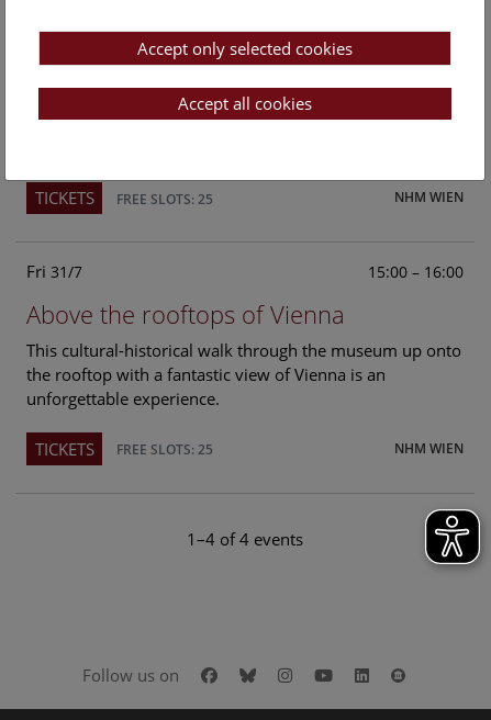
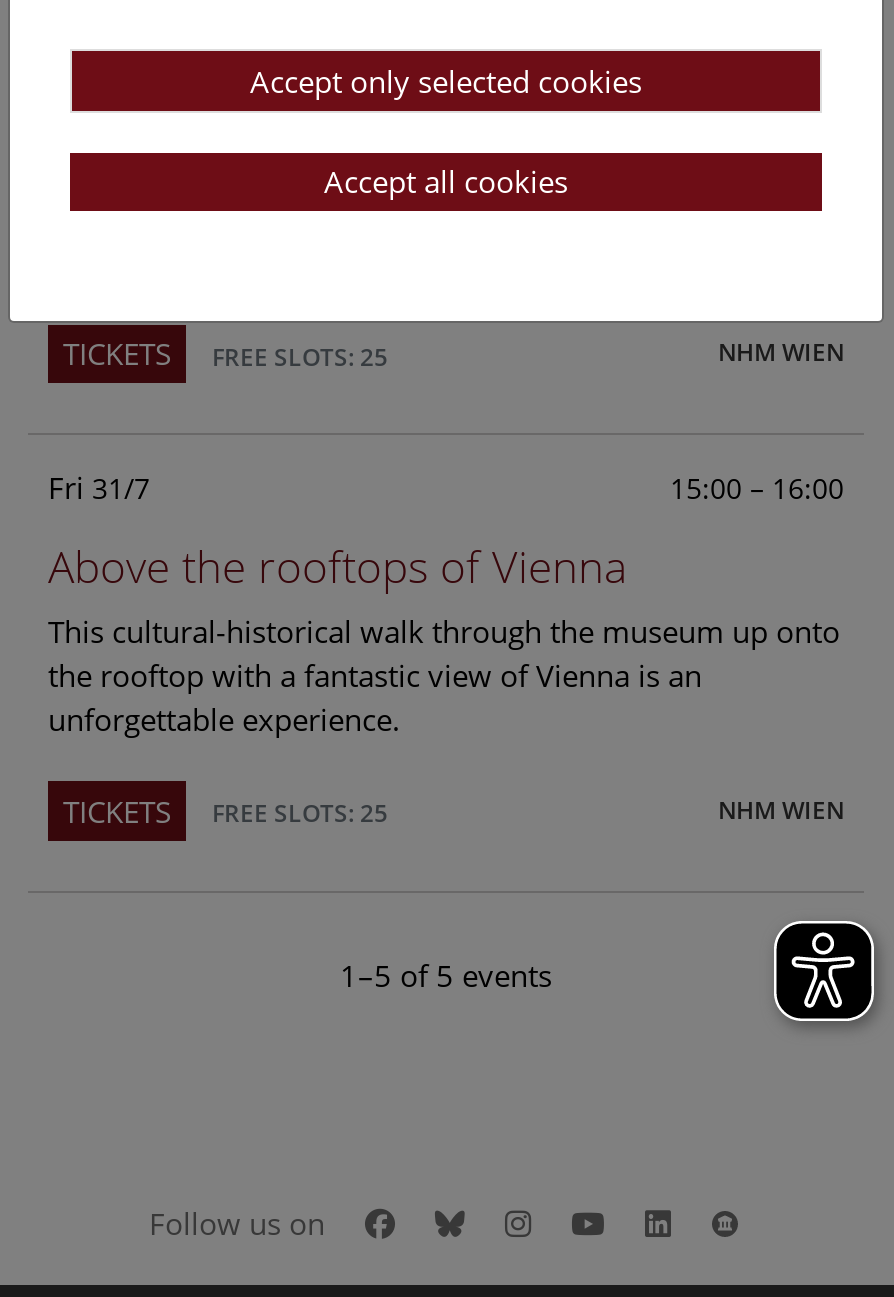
[187,528,303,550] 1–4 of 4 events -> [340,954,552,994] 1–5 of 5 events

